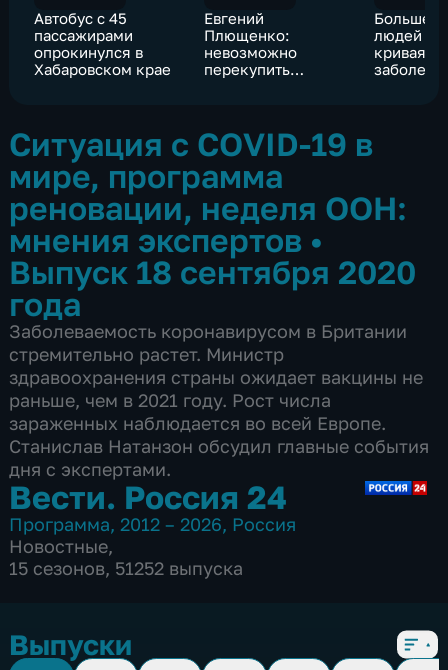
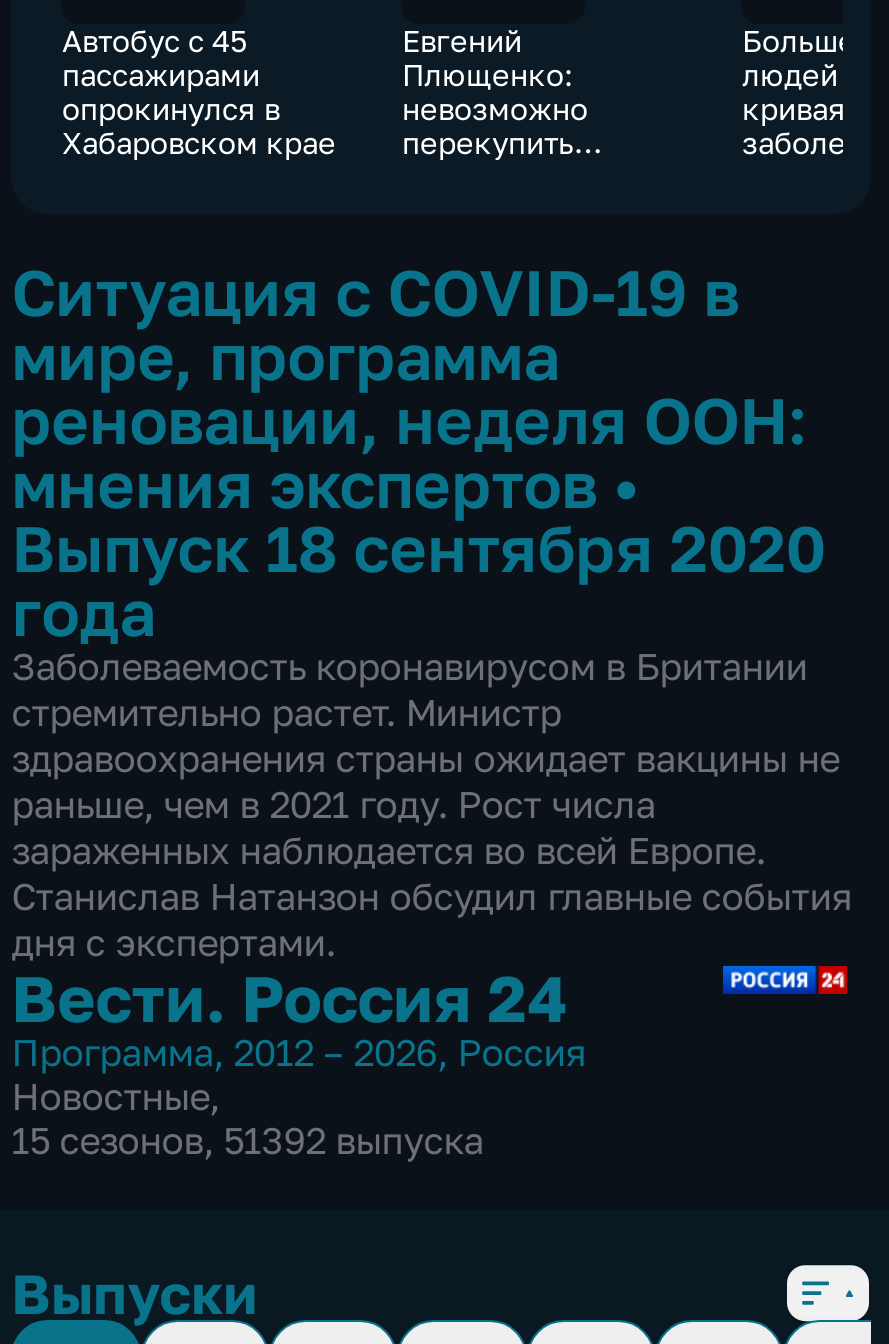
[9,557,243,579] 15 сезонов, 51252 выпуска -> [11,1118,483,1162] 15 сезонов, 51392 выпуска

